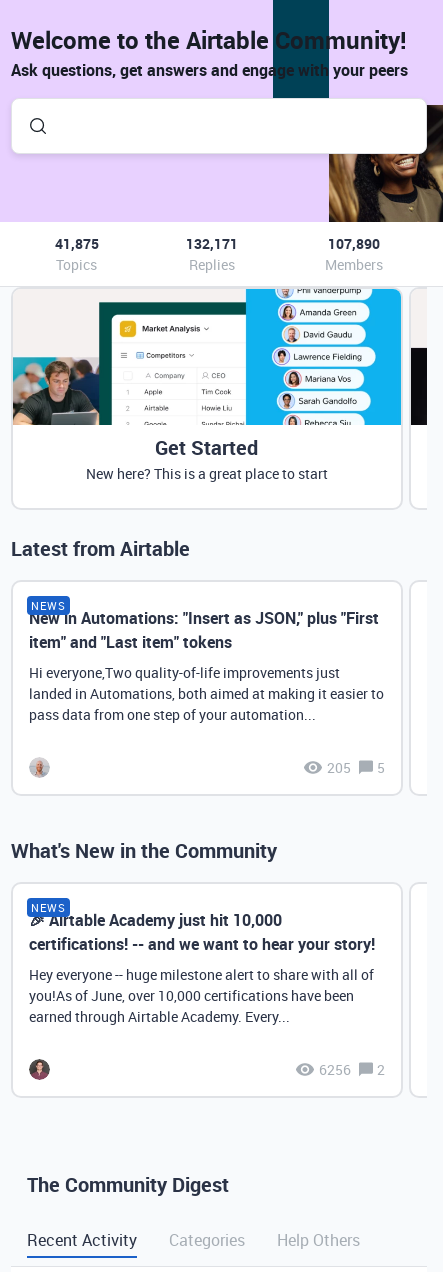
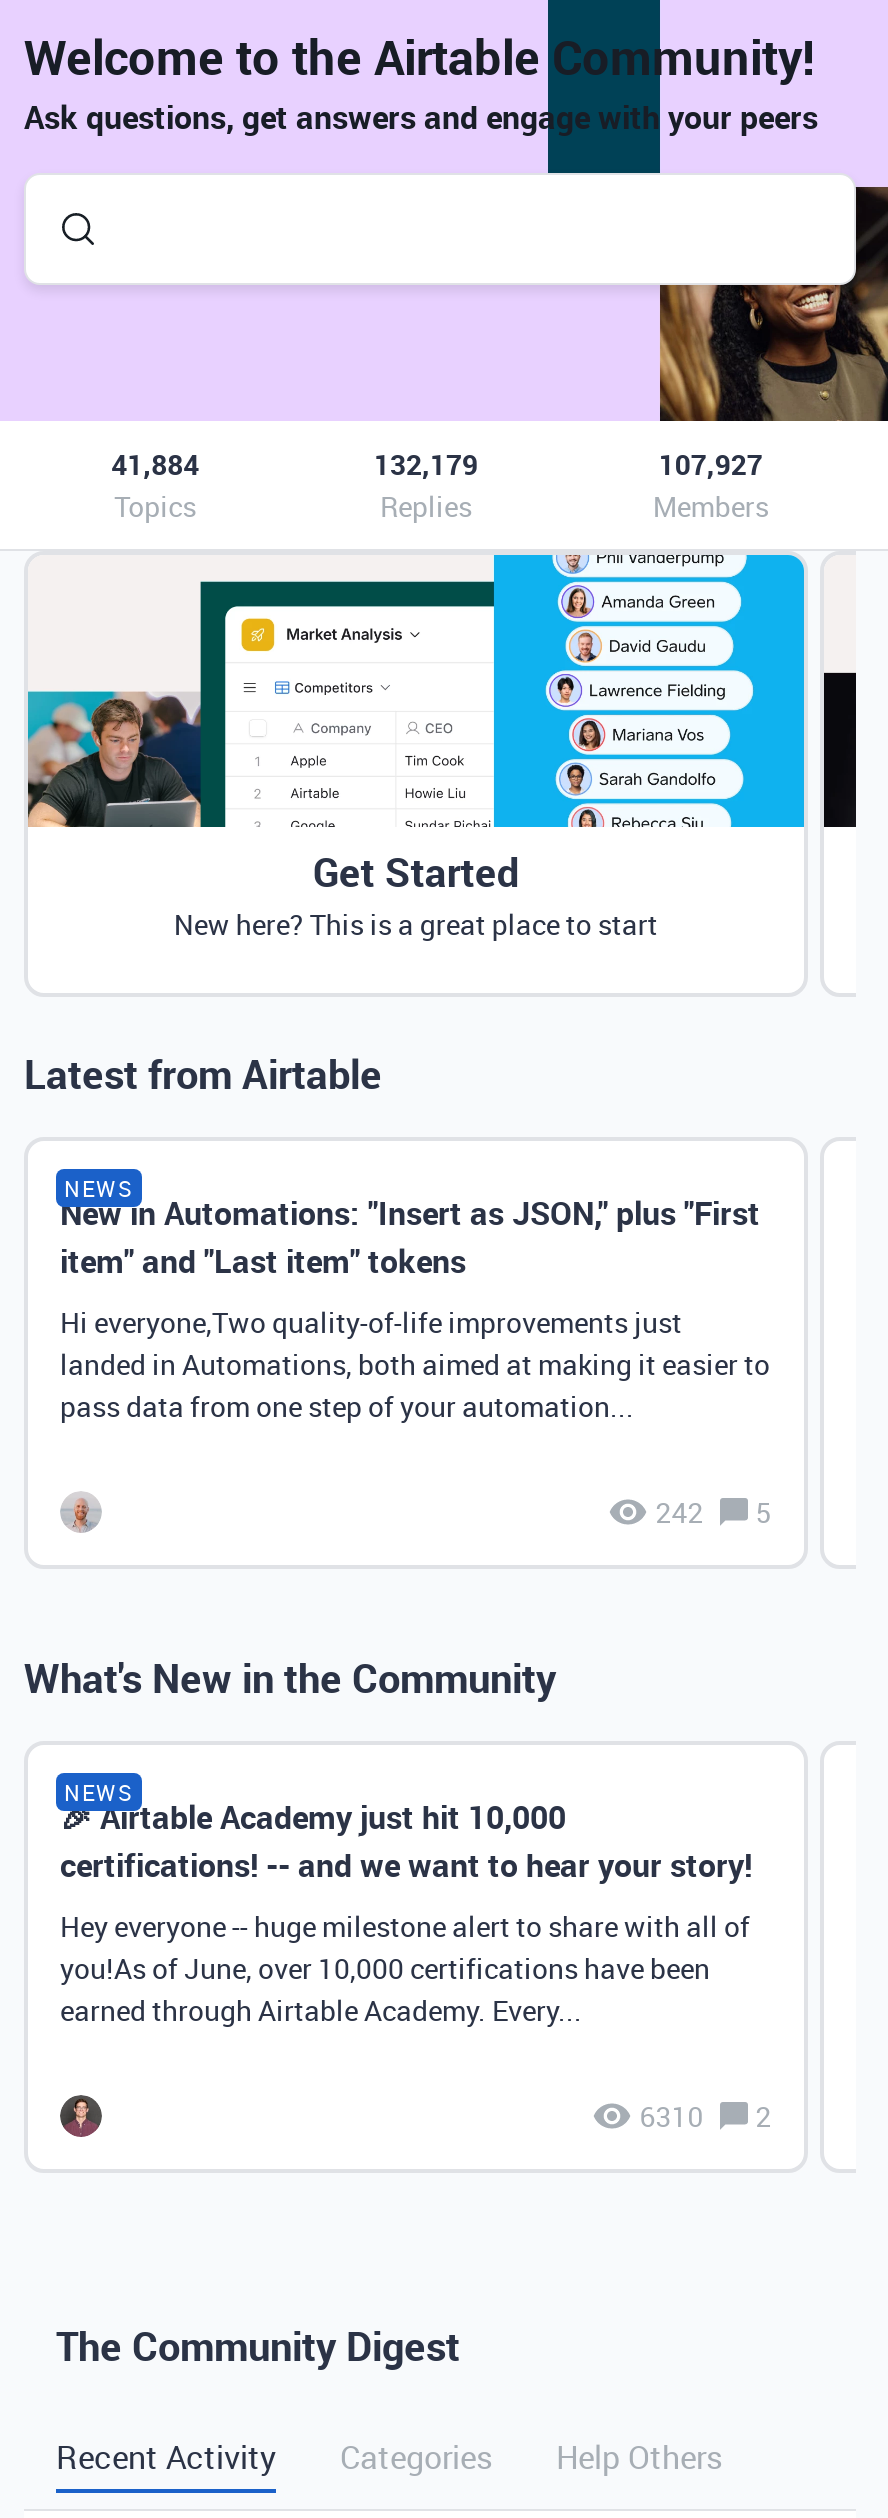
[55,234,99,253] 41,875 -> [111,445,199,483] 41,884
[186,234,238,253] 132,171 -> [374,445,478,483] 132,179
[328,234,380,253] 107,890 -> [659,445,763,483] 107,927
[327,758,385,777] 205 5 -> [656,1493,772,1531] 242 5
[319,1060,385,1079] 6256 2 -> [640,2097,772,2135] 6310 2

